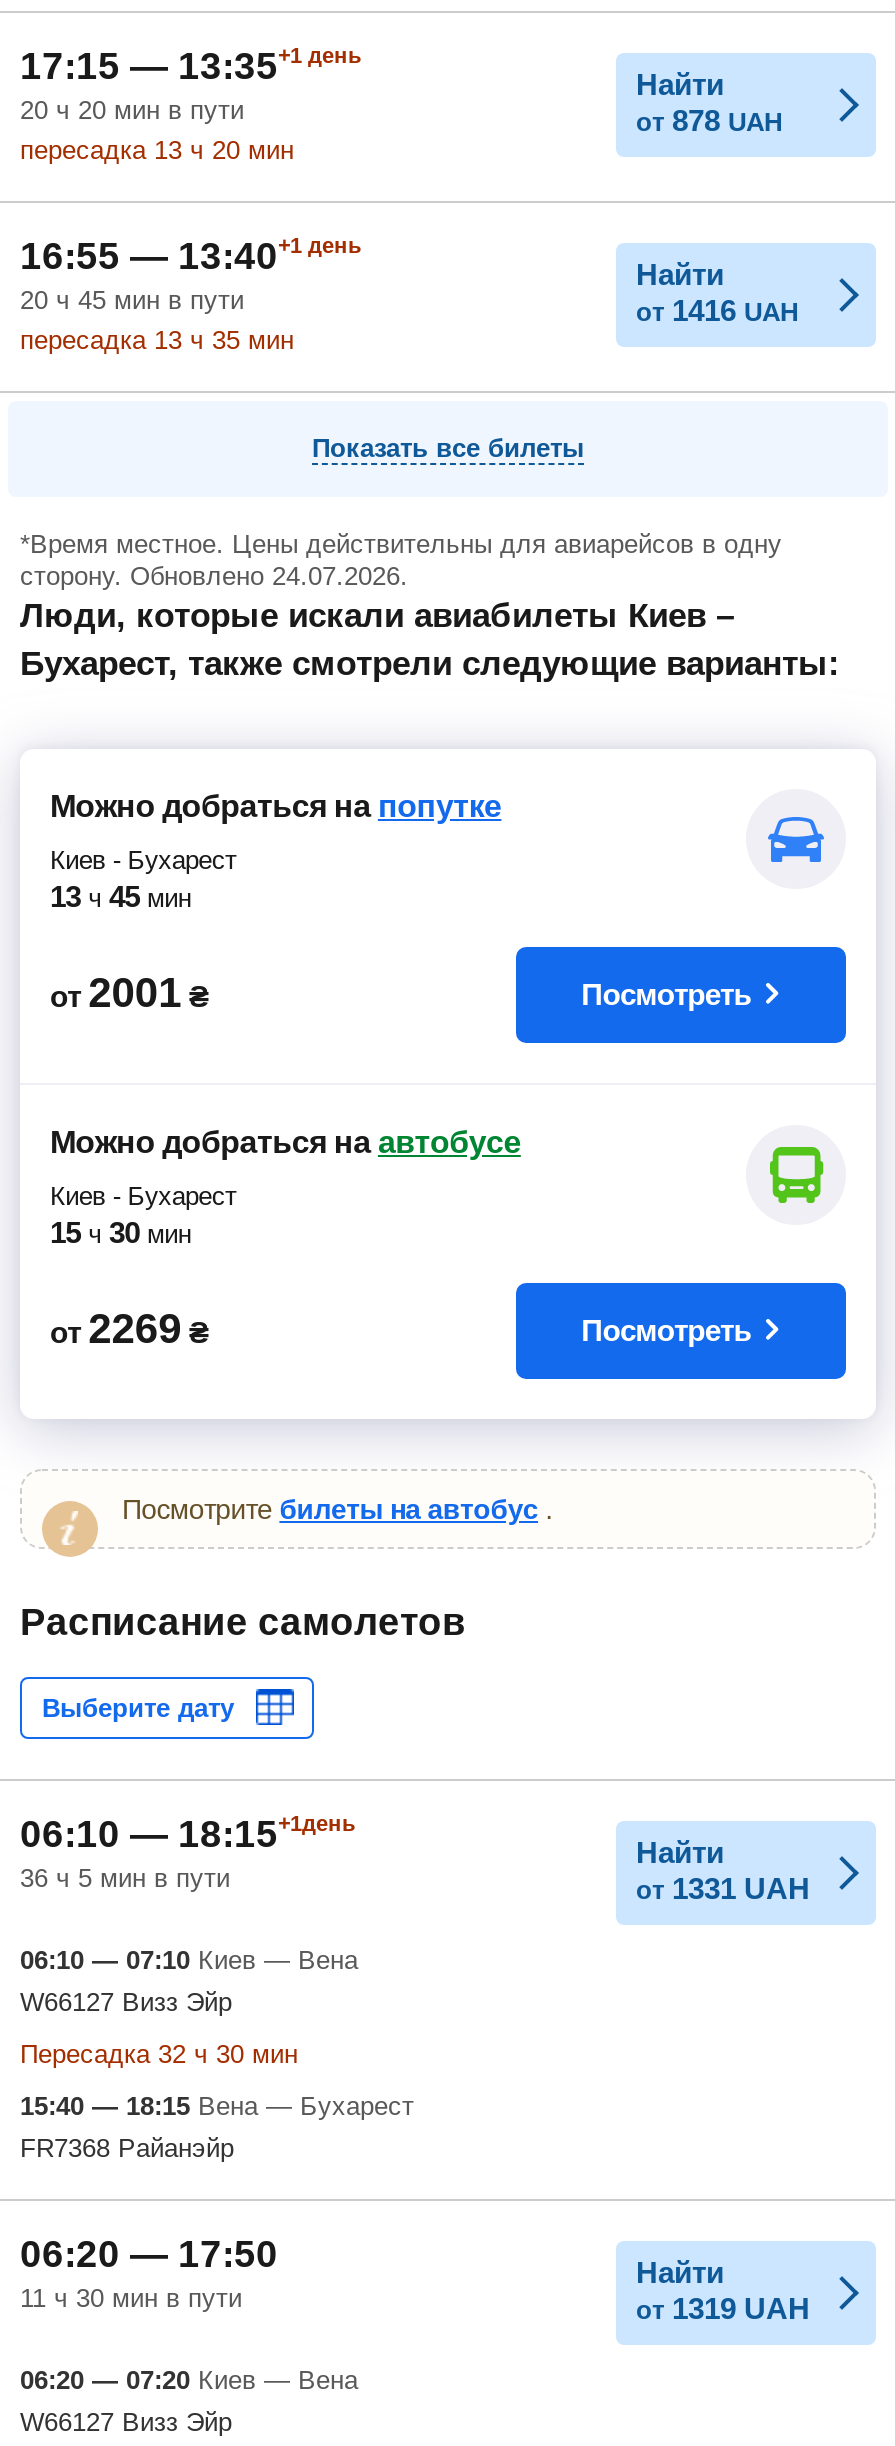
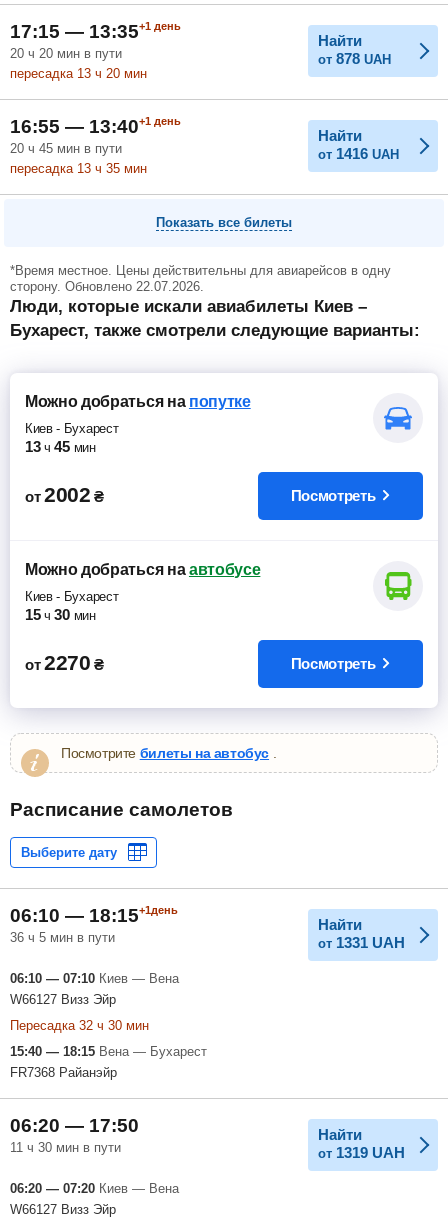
[20,560,408,590] сторону. Обновлено 24.07.2026. -> [10,278,204,293] сторону. Обновлено 22.07.2026.
[50,969,208,1015] от 2001 ₴ -> [25,483,104,506] от 2002 ₴
[50,1305,208,1351] от 2269 ₴ -> [25,651,104,674] от 2270 ₴

